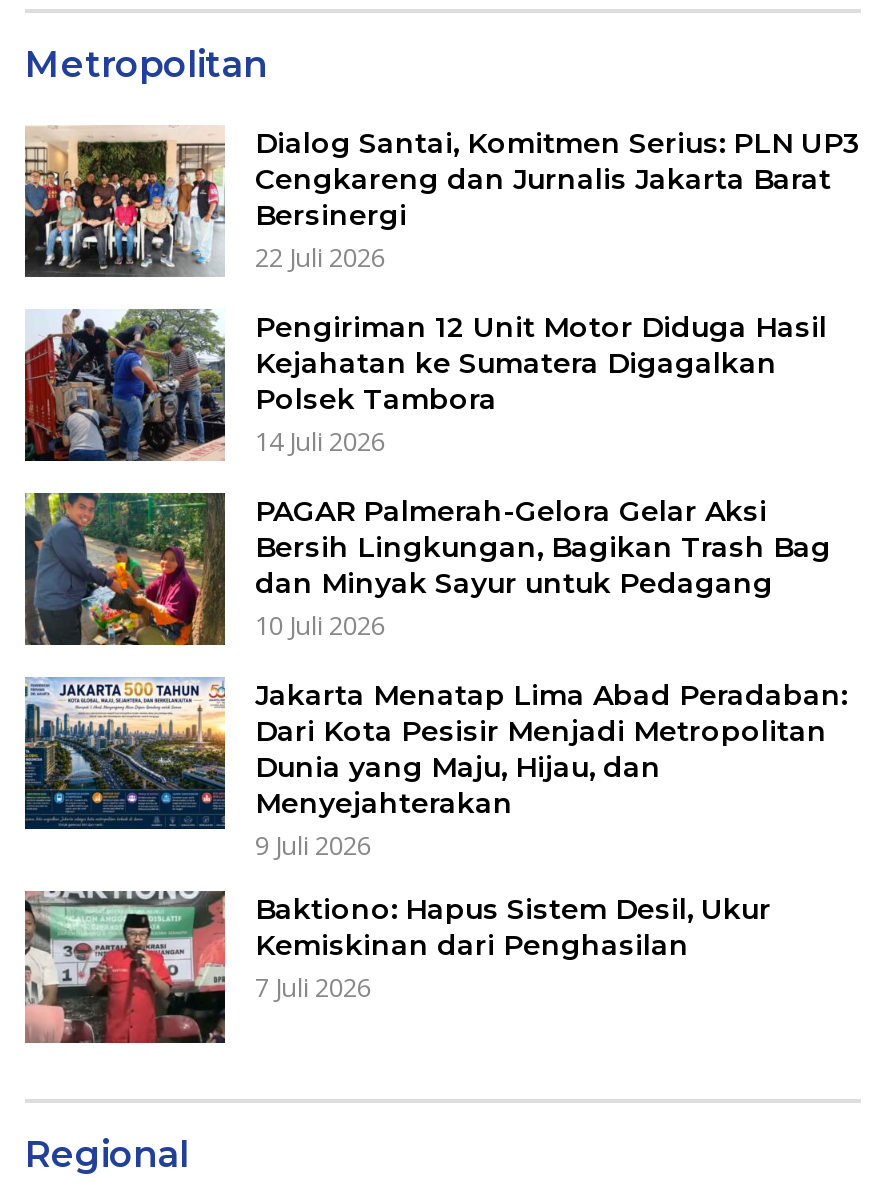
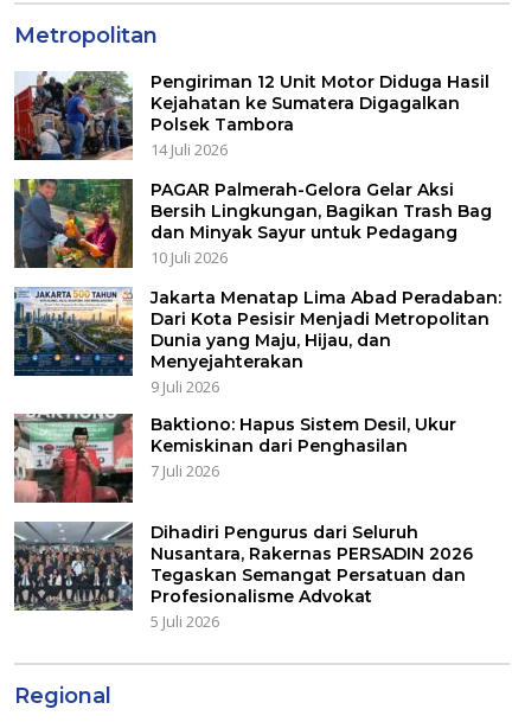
[23,125,861,279] [image] | Dialog Santai, Komitmen Serius: PLN UP3 | Cengkareng dan Jurnalis Jakarta Barat | Bersinergi | 22 Juli 2026 -> none
moved [23,305,847,1006] -> [13,68,501,482]: [image] | Pengiriman 12 Unit Motor Diduga Hasil | Kejahatan ke Sumatera Digagalkan | ... | Kemiskinan dari Penghasilan | 7 Juli 2026
none -> [13,520,473,632] [image] | Dihadiri Pengurus dari Seluruh | Nusantara, Rakernas PERSADIN 2026 | Tegaskan Semangat Persatuan dan | Profesionalisme Advokat | 5 Juli 2026

